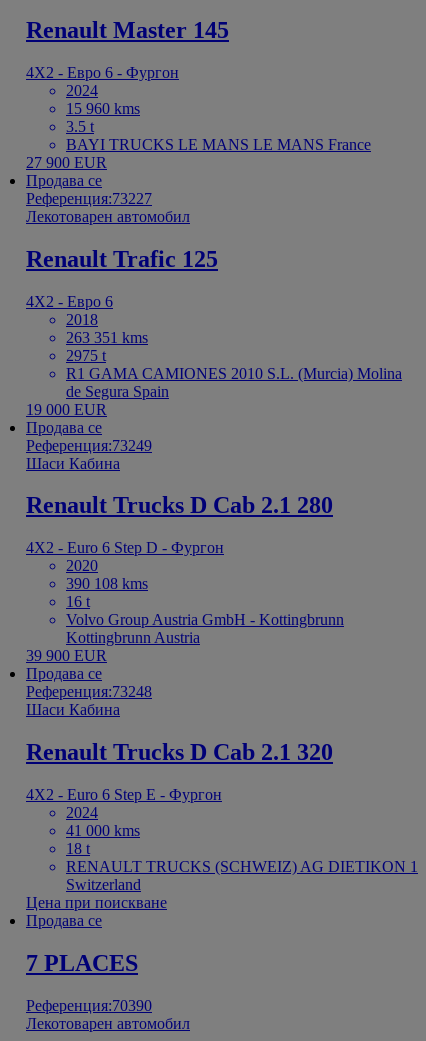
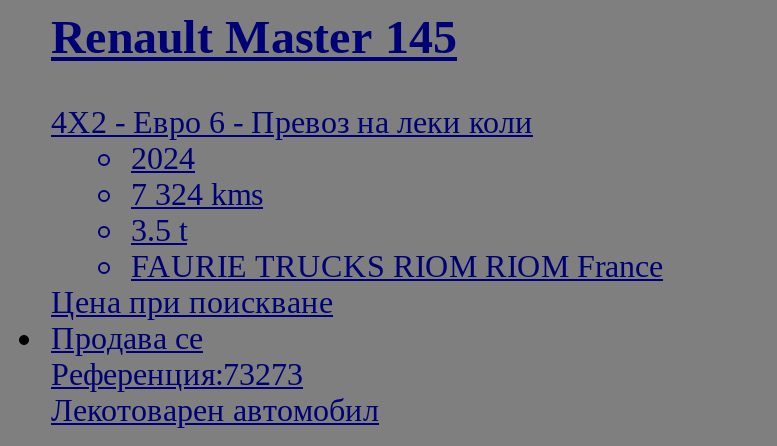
[26,64,179,81] 4X2 - Евро 6 - Фургон -> [51,104,533,138] 4X2 - Евро 6 - Превоз на леки коли
[66,100,140,117] 15 960 kms -> [131,176,263,210] 7 324 kms
[26,136,418,893] BAYI TRUCKS LE MANS LE MANS France | 27 900 EUR | Продава се | Референция:73227 | Лекотоварен автомобил | Renault Trafic 125 | 4X2 - Евро 6 | 2018 | 263 351 kms | 2975 t | R1 GAMA CAMIONES 2010 S.L. (Murcia) Molina | de Segura Spain | 19 000 EUR | Продава се | Референция:73249 | Шаси Кабина | Renault Trucks D Cab 2.1 280 | 4X2 - Euro 6 Step D - Фургон | 2020 | 390 108 kms | 16 t | Volvo Group Austria GmbH - Kottingbrunn | Kottingbrunn Austria | 39 900 EUR | Продава се | Референция:73248 | Шаси Кабина | Renault Trucks D Cab 2.1 320 | 4X2 - Euro 6 Step E - Фургон | 2024 | 41 000 kms | 18 t | RENAULT TRUCKS (SCHWEIZ) AG DIETIKON 1 | Switzerland -> [131,248,663,282] FAURIE TRUCKS RIOM RIOM France
[26,950,152,1014] 7 PLACES | Референция:70390 -> [51,356,303,390] Референция:73273

